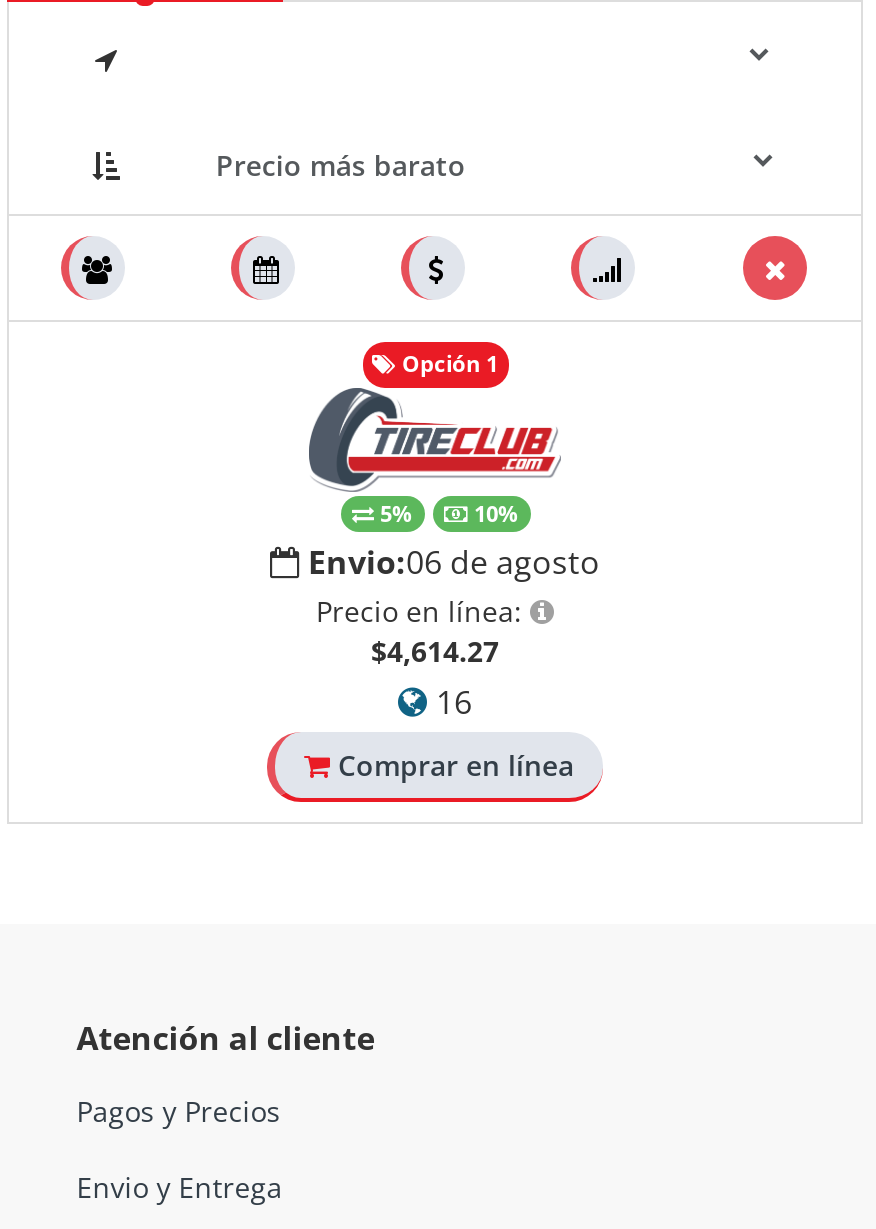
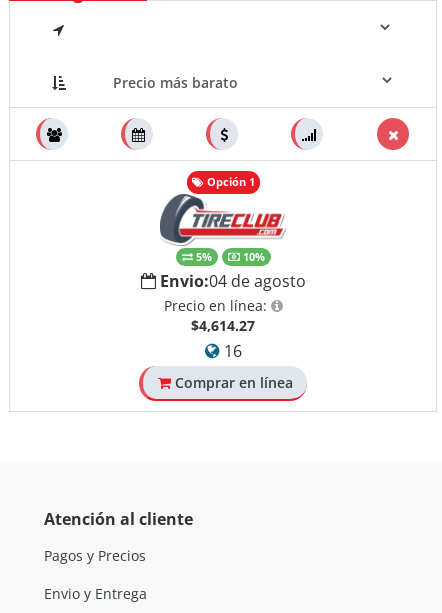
[308,540,600,584] Envio:06 de agosto -> [159,270,305,292] Envio:04 de agosto

